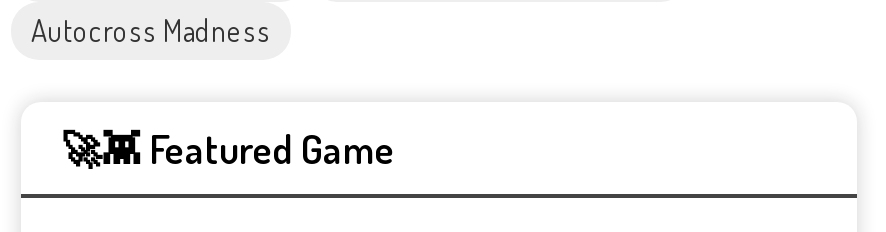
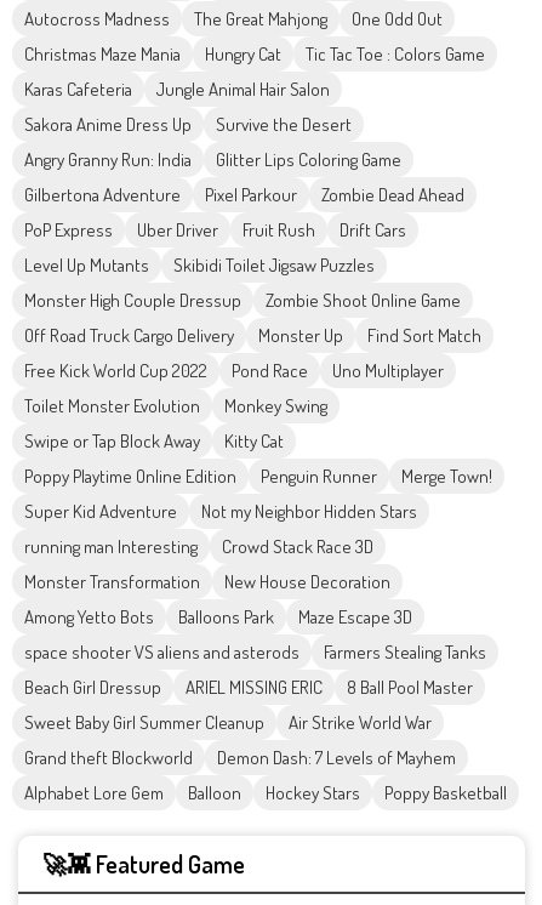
none -> [24,8,507,805] The Great Mahjong | One Odd Out | Christmas Maze Mania | Hungry Cat | Tic Tac Toe : Colors Game | Karas Cafeteria | Jungle Animal Hair Salon | Sakora Anime Dress Up | Survive the Desert | Angry Granny Run: India | Glitter Lips Coloring Game | Gilbertona Adventure | Pixel Parkour | Zombie Dead Ahead | PoP Express | Uber Driver | Fruit Rush | Drift Cars | Level Up Mutants | Skibidi Toilet Jigsaw Puzzles | Monster High Couple Dressup | Zombie Shoot Online Game | Off Road Truck Cargo Delivery | Monster Up | Find Sort Match | Free Kick World Cup 2022 | Pond Race | Uno Multiplayer | Toilet Monster Evolution | Monkey Swing | Swipe or Tap Block Away | Kitty Cat | Poppy Playtime Online Edition | Penguin Runner | Merge Town! | Super Kid Adventure | Not my Neighbor Hidden Stars | running man Interesting | Crowd Stack Race 3D | Monster Transformation | New House Decoration | Among Yetto Bots | Balloons Park | Maze Escape 3D | space shooter VS aliens and asterods | Farmers Stealing Tanks | Beach Girl Dressup | ARIEL MISSING ERIC | 8 Ball Pool Master | Sweet Baby Girl Summer Cleanup | Air Strike World War | Grand theft Blockworld | Demon Dash: 7 Levels of Mayhem | Alphabet Lore Gem | Balloon | Hockey Stars | Poppy Basketball

